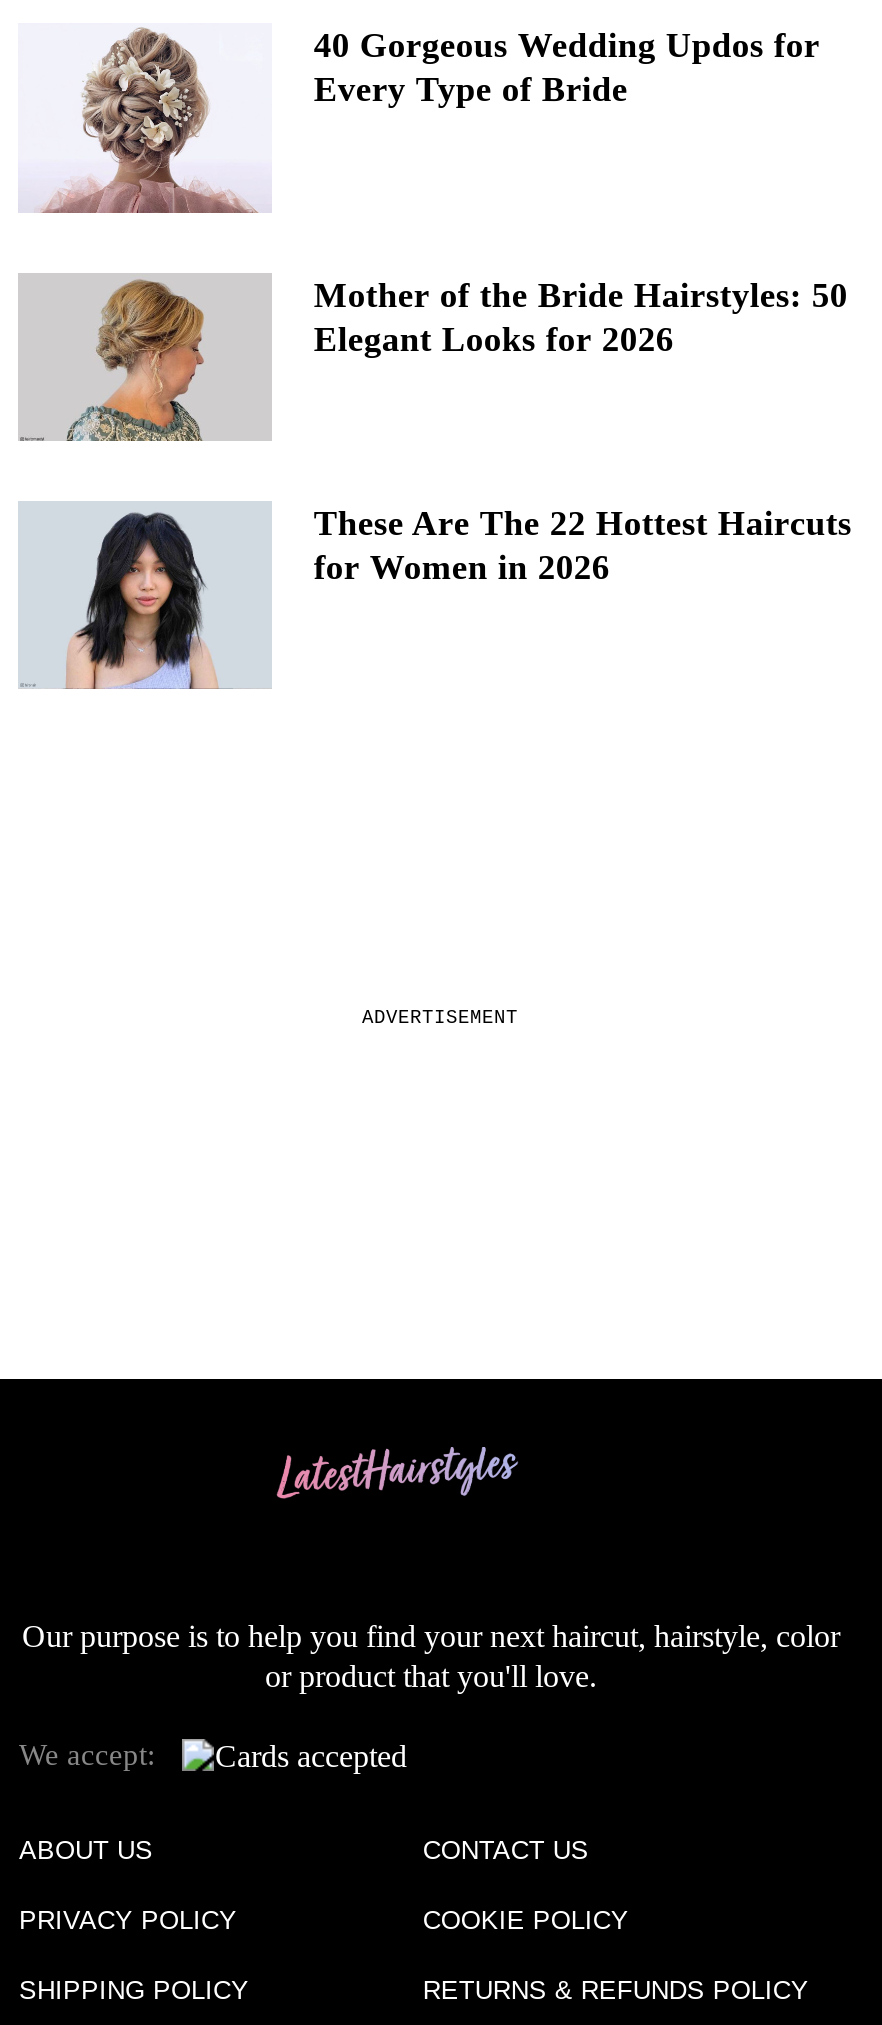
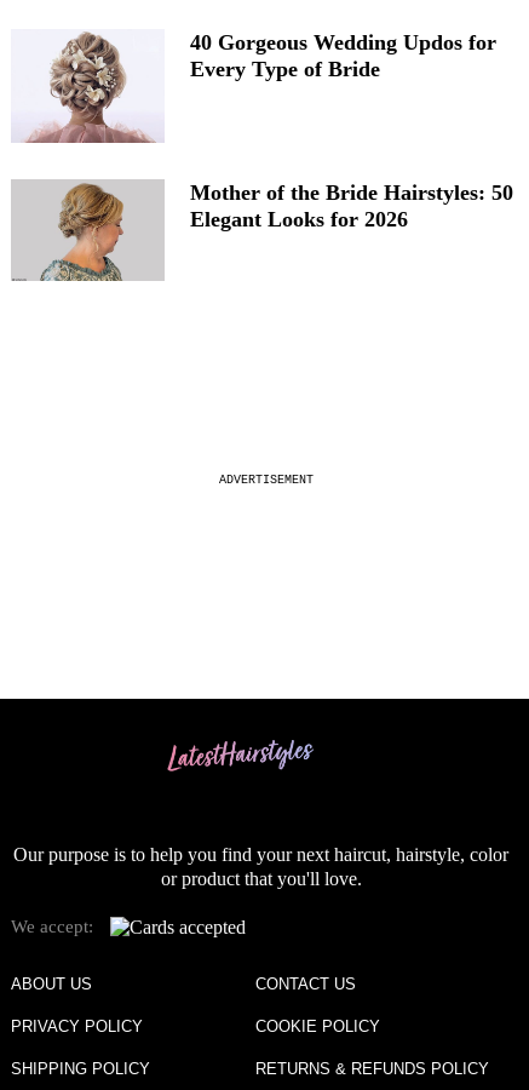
[18,502,852,688] [image] | These Are The 22 Hottest Haircuts | for Women in 2026 -> none

